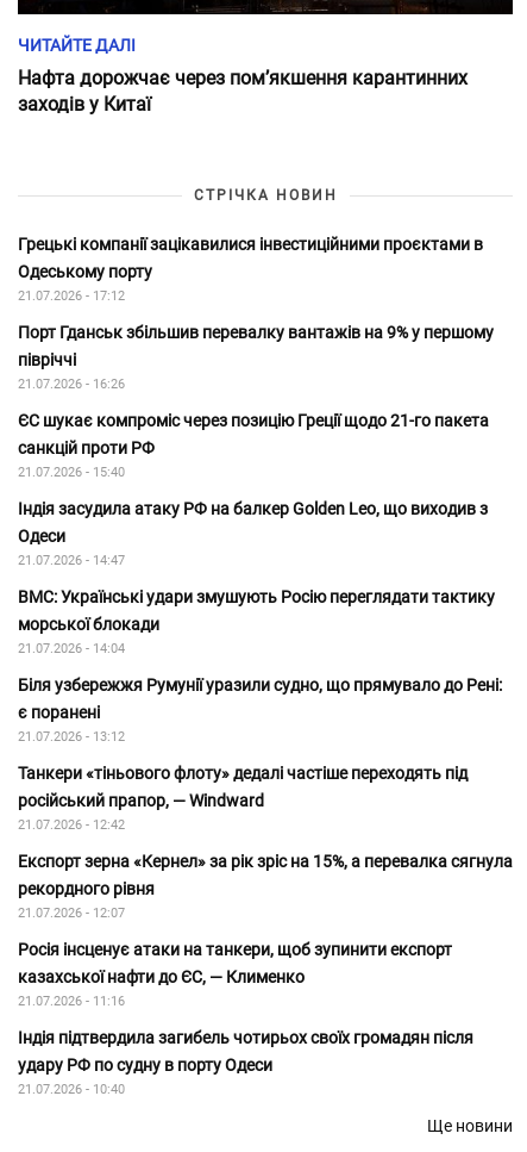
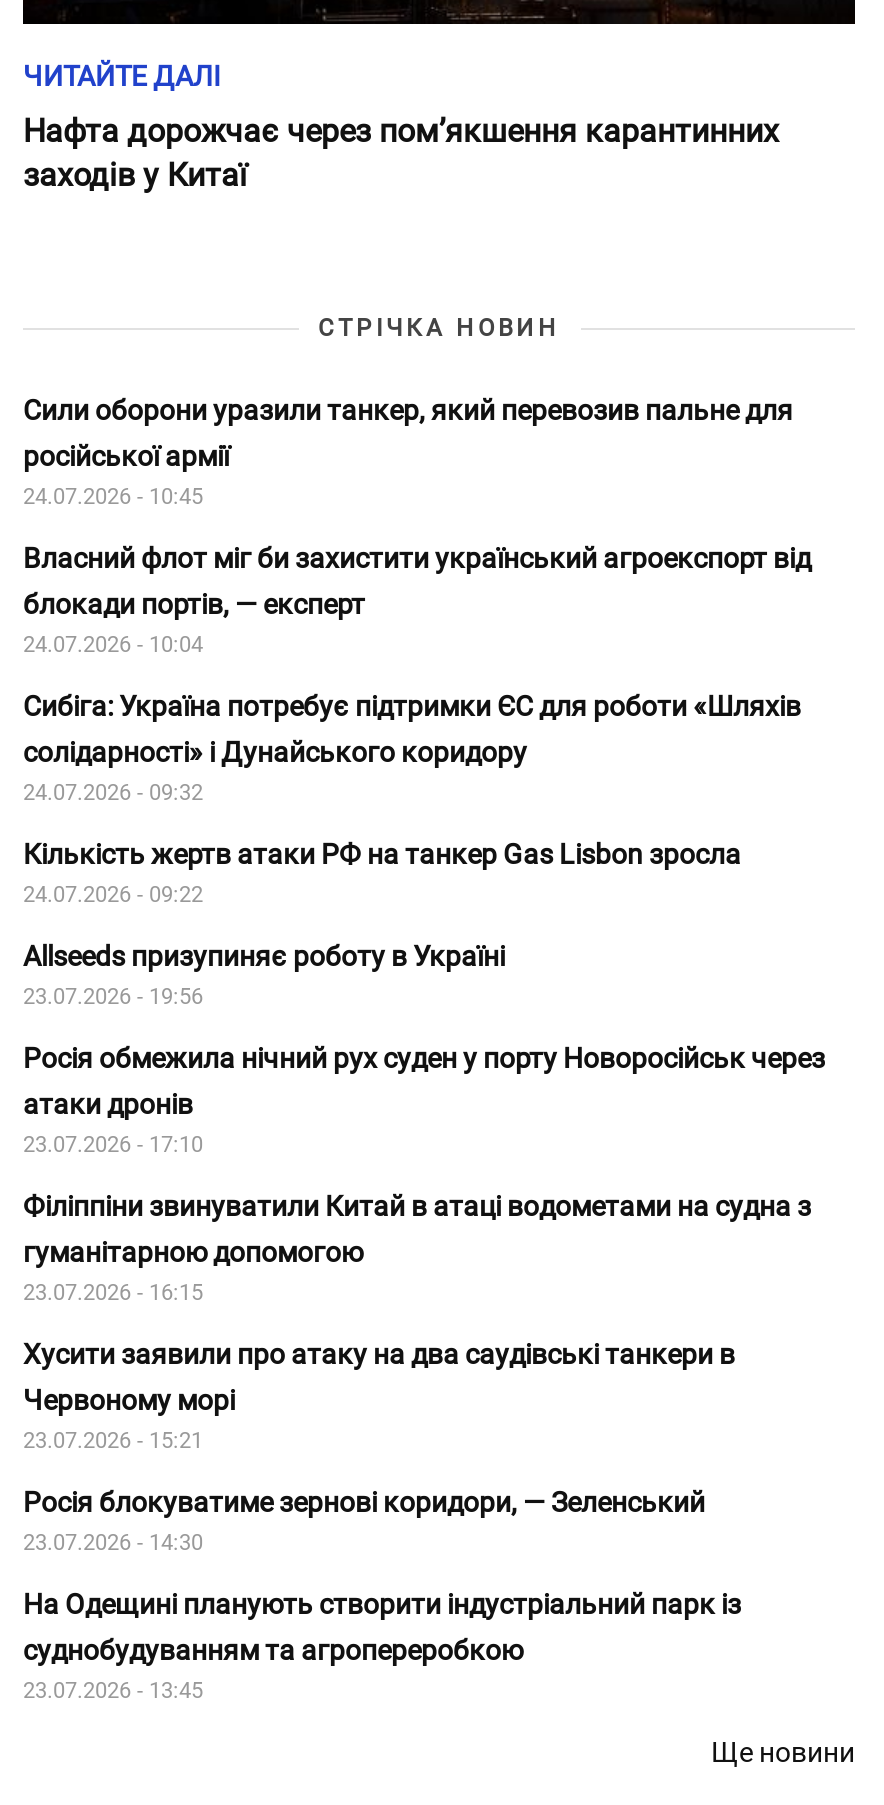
[18,235,483,304] Грецькі компанії зацікавилися інвестиційними проєктами в | Одеському порту | 21.07.2026 - 17:12 -> [23,394,793,510] Сили оборони уразили танкер, який перевозив пальне для | російської армії | 24.07.2026 - 10:45
[18,323,494,392] Порт Гданськ збільшив перевалку вантажів на 9% у першому | півріччі | 21.07.2026 - 16:26 -> [23,542,811,658] Власний флот міг би захистити український агроекспорт від | блокади портів, — експерт | 24.07.2026 - 10:04
[18,411,489,480] ЄС шукає компроміс через позицію Греції щодо 21-го пакета | санкцій проти РФ | 21.07.2026 - 15:40 -> [23,690,801,806] Cибіга: Україна потребує підтримки ЄС для роботи «Шляхів | солідарності» і Дунайського коридору | 24.07.2026 - 09:32
[18,499,488,568] Індія засудила атаку РФ на балкер Golden Leo, що виходив з | Одеси | 21.07.2026 - 14:47 -> [23,838,741,908] Кількість жертв атаки РФ на танкер Gas Lisbon зросла | 24.07.2026 - 09:22
[18,587,495,657] ВМС: Українські удари змушують Росію переглядати тактику | морської блокади | 21.07.2026 - 14:04 -> [23,940,505,1010] Allseeds призупиняє роботу в Україні | 23.07.2026 - 19:56
[18,676,502,745] Біля узбережжя Румунії уразили судно, що прямувало до Рені: | є поранені | 21.07.2026 - 13:12 -> [23,1042,825,1158] Росія обмежила нічний рух суден у порту Новоросійськ через | атаки дронів | 23.07.2026 - 17:10
[18,764,468,833] Танкери «тіньового флоту» дедалі частіше переходять під | російський прапор, — Windward | 21.07.2026 - 12:42 -> [23,1190,811,1306] Філіппіни звинуватили Китай в атаці водометами на судна з | гуманітарною допомогою | 23.07.2026 - 16:15
[18,852,513,921] Експорт зерна «Кернел» за рік зріс на 15%, а перевалка сягнула | рекордного рівня | 21.07.2026 - 12:07 -> [23,1338,735,1454] Хусити заявили про атаку на два саудівські танкери в | Червоному морі | 23.07.2026 - 15:21
[18,940,452,1009] Росія інсценує атаки на танкери, щоб зупинити експорт | казахської нафти до ЄС, — Клименко | 21.07.2026 - 11:16 -> [23,1486,711,1556] Росія блокуватиме зернові коридори, — Зеленський | 23.07.2026 - 14:30
[18,1028,473,1097] Індія підтвердила загибель чотирьох своїх громадян після | удару РФ по судну в порту Одеси | 21.07.2026 - 10:40 -> [23,1588,741,1704] На Одещині планують створити індустріальний парк із | суднобудуванням та агропереробкою | 23.07.2026 - 13:45

